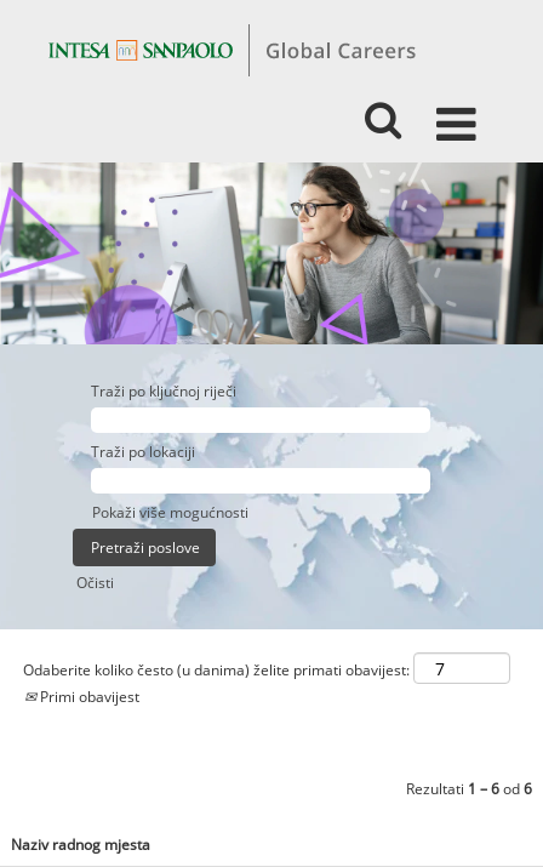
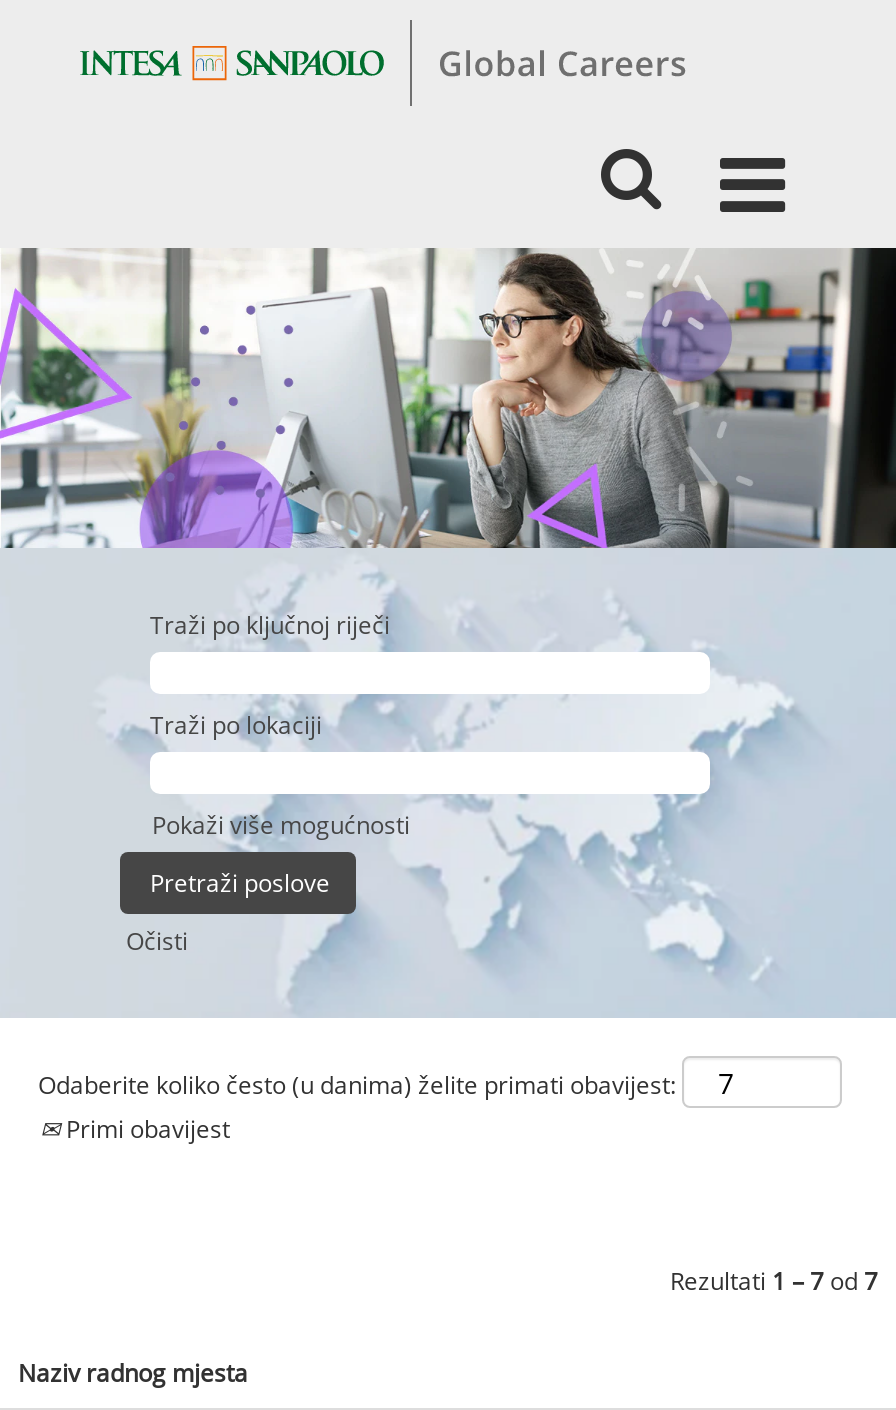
[406,778,532,798] Rezultati 1 – 6 od 6 -> [670,1263,878,1297] Rezultati 1 – 7 od 7

